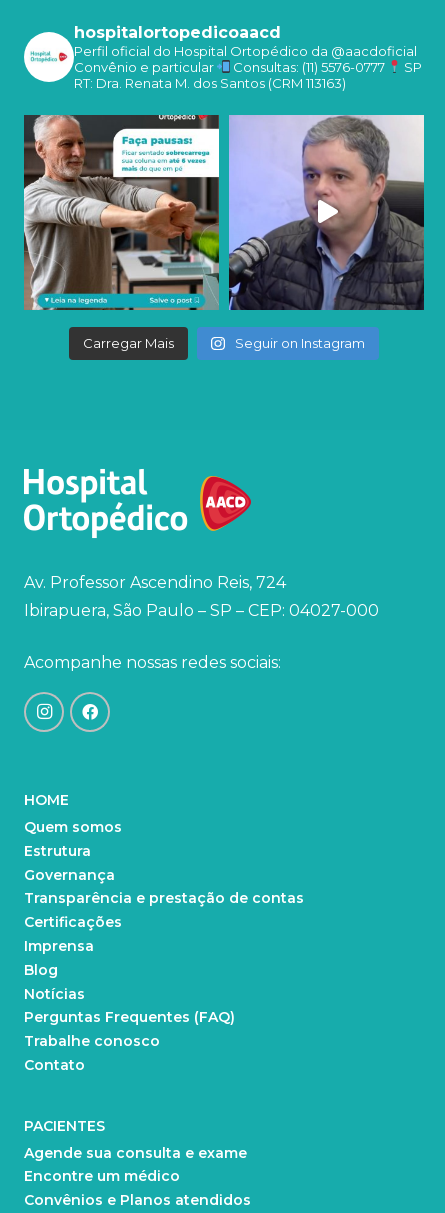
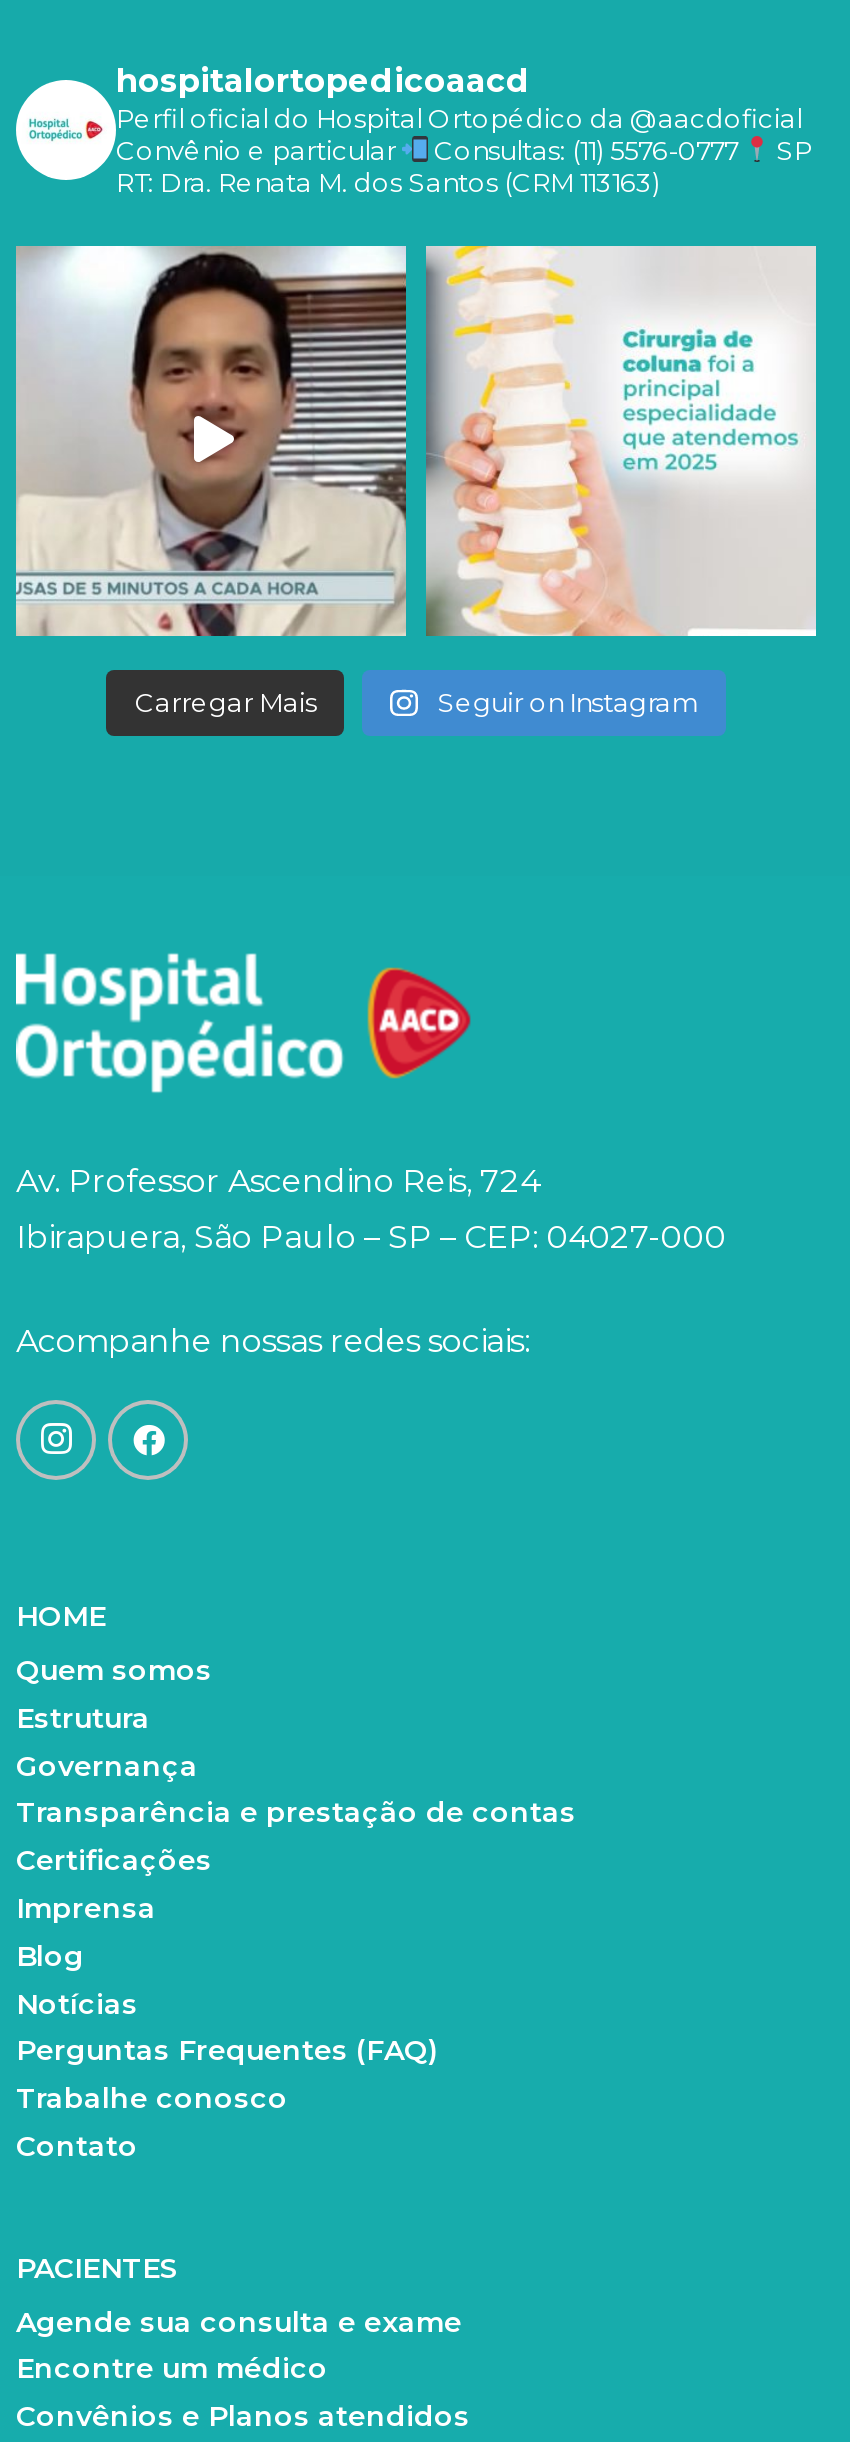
[23,114,220,311] [image] -> [14,244,408,638] [image]
[228,114,425,311] [image] -> [424,244,818,638] [image]

